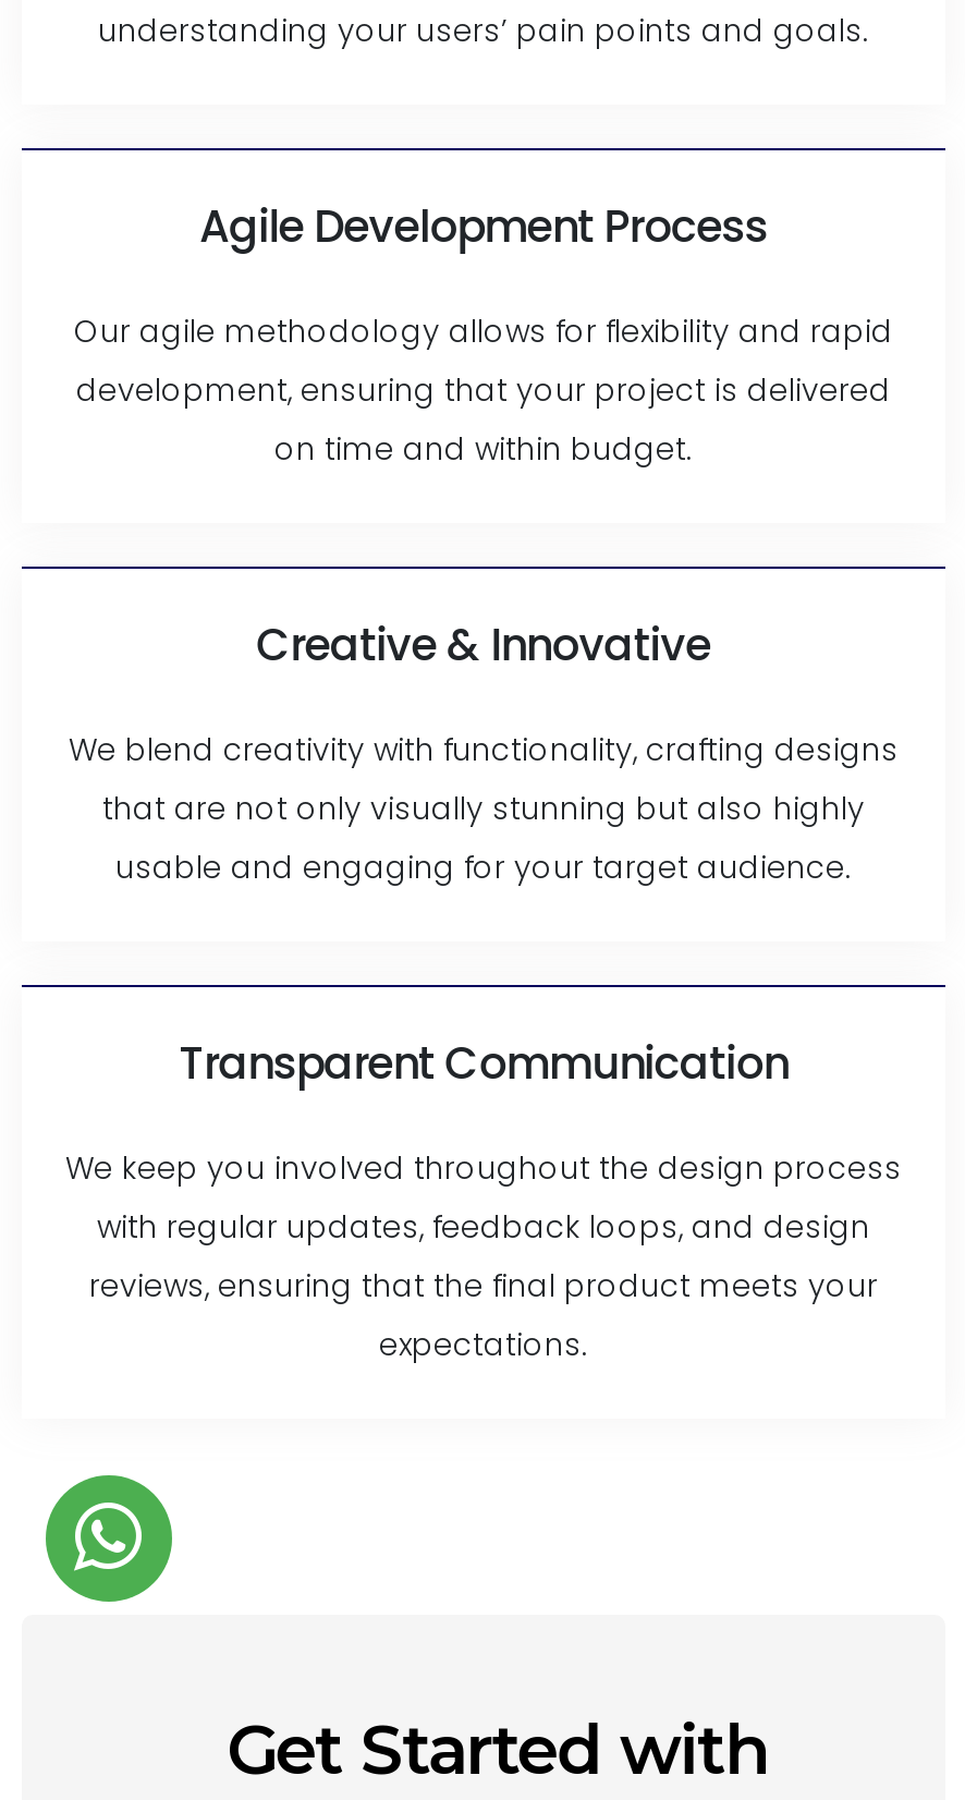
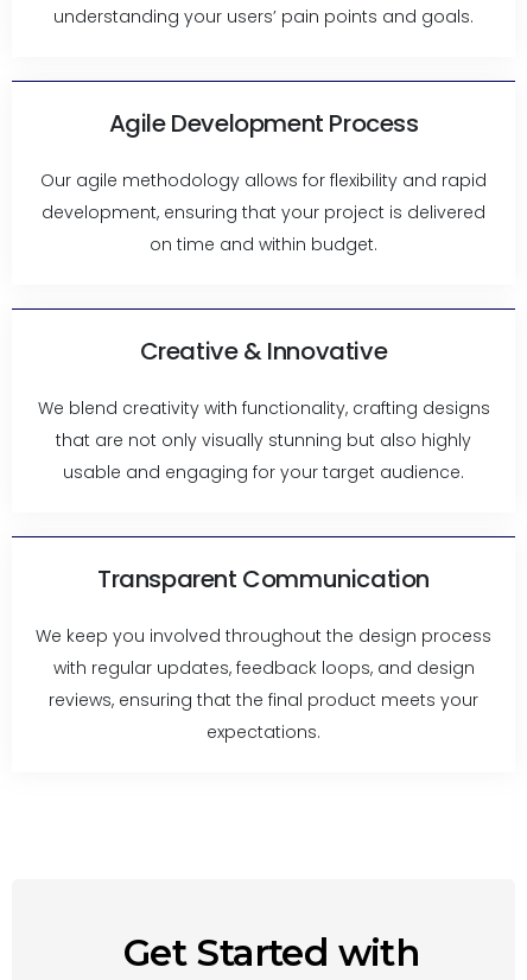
[44,1473,174,1604] [image] -> none

